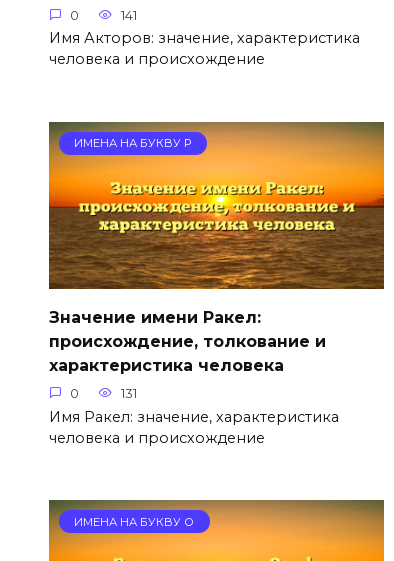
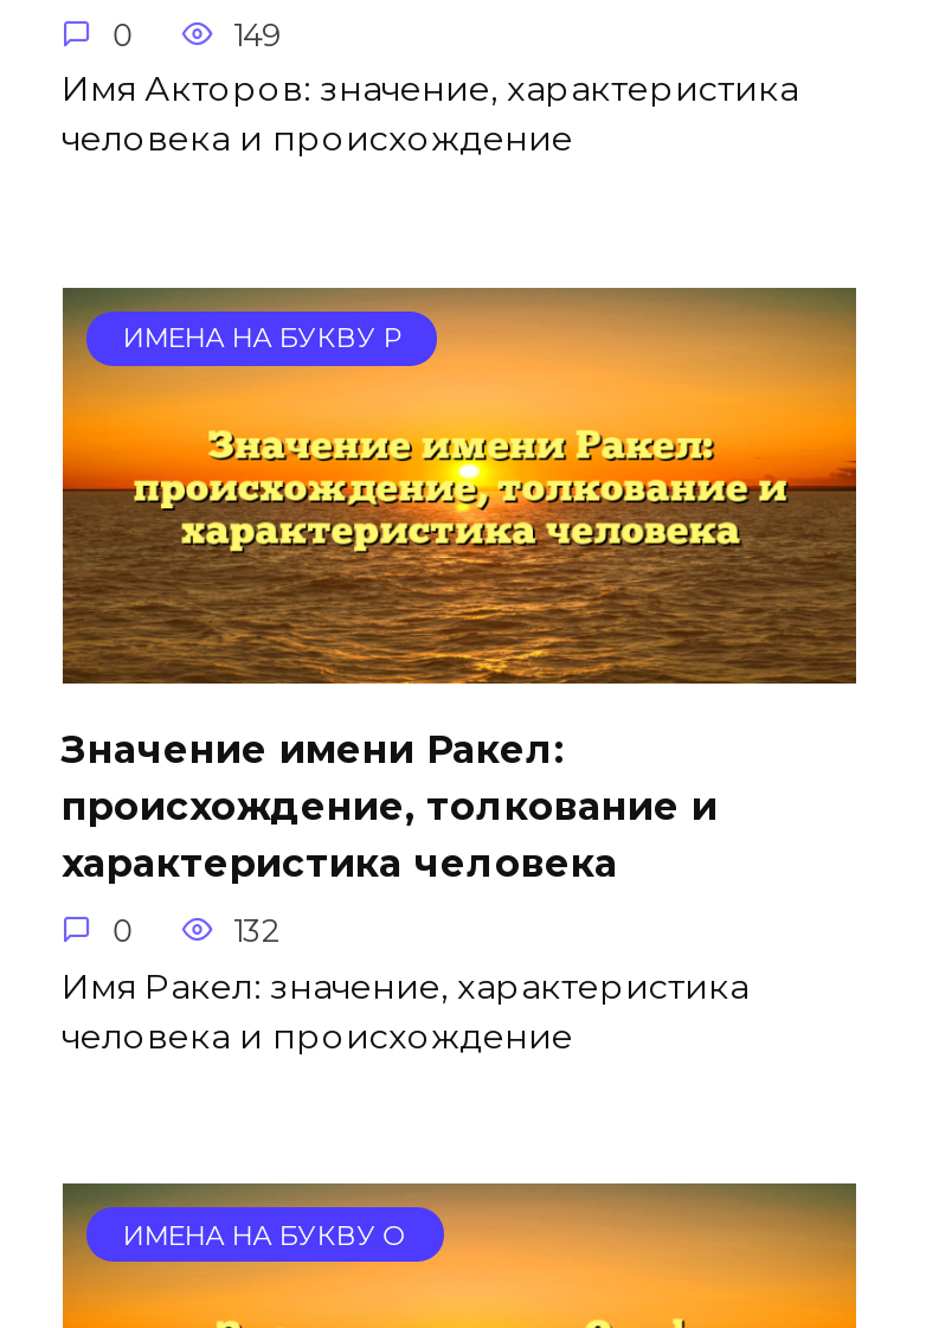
[121,8,137,23] 141 -> [233,17,281,52] 149
[121,386,137,401] 131 -> [233,913,278,948] 132

